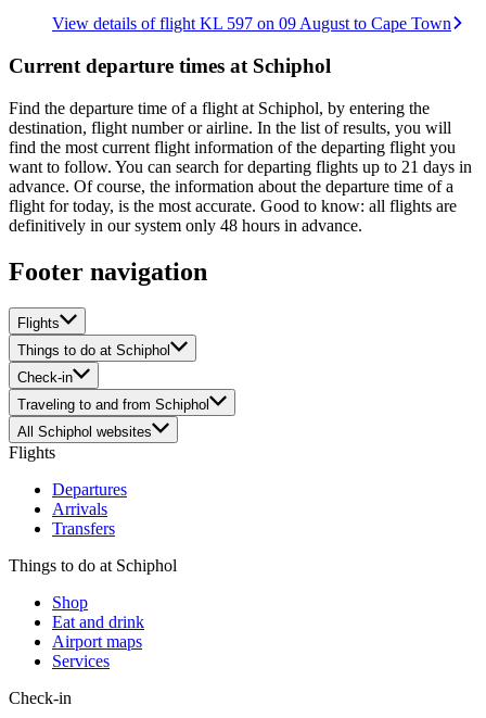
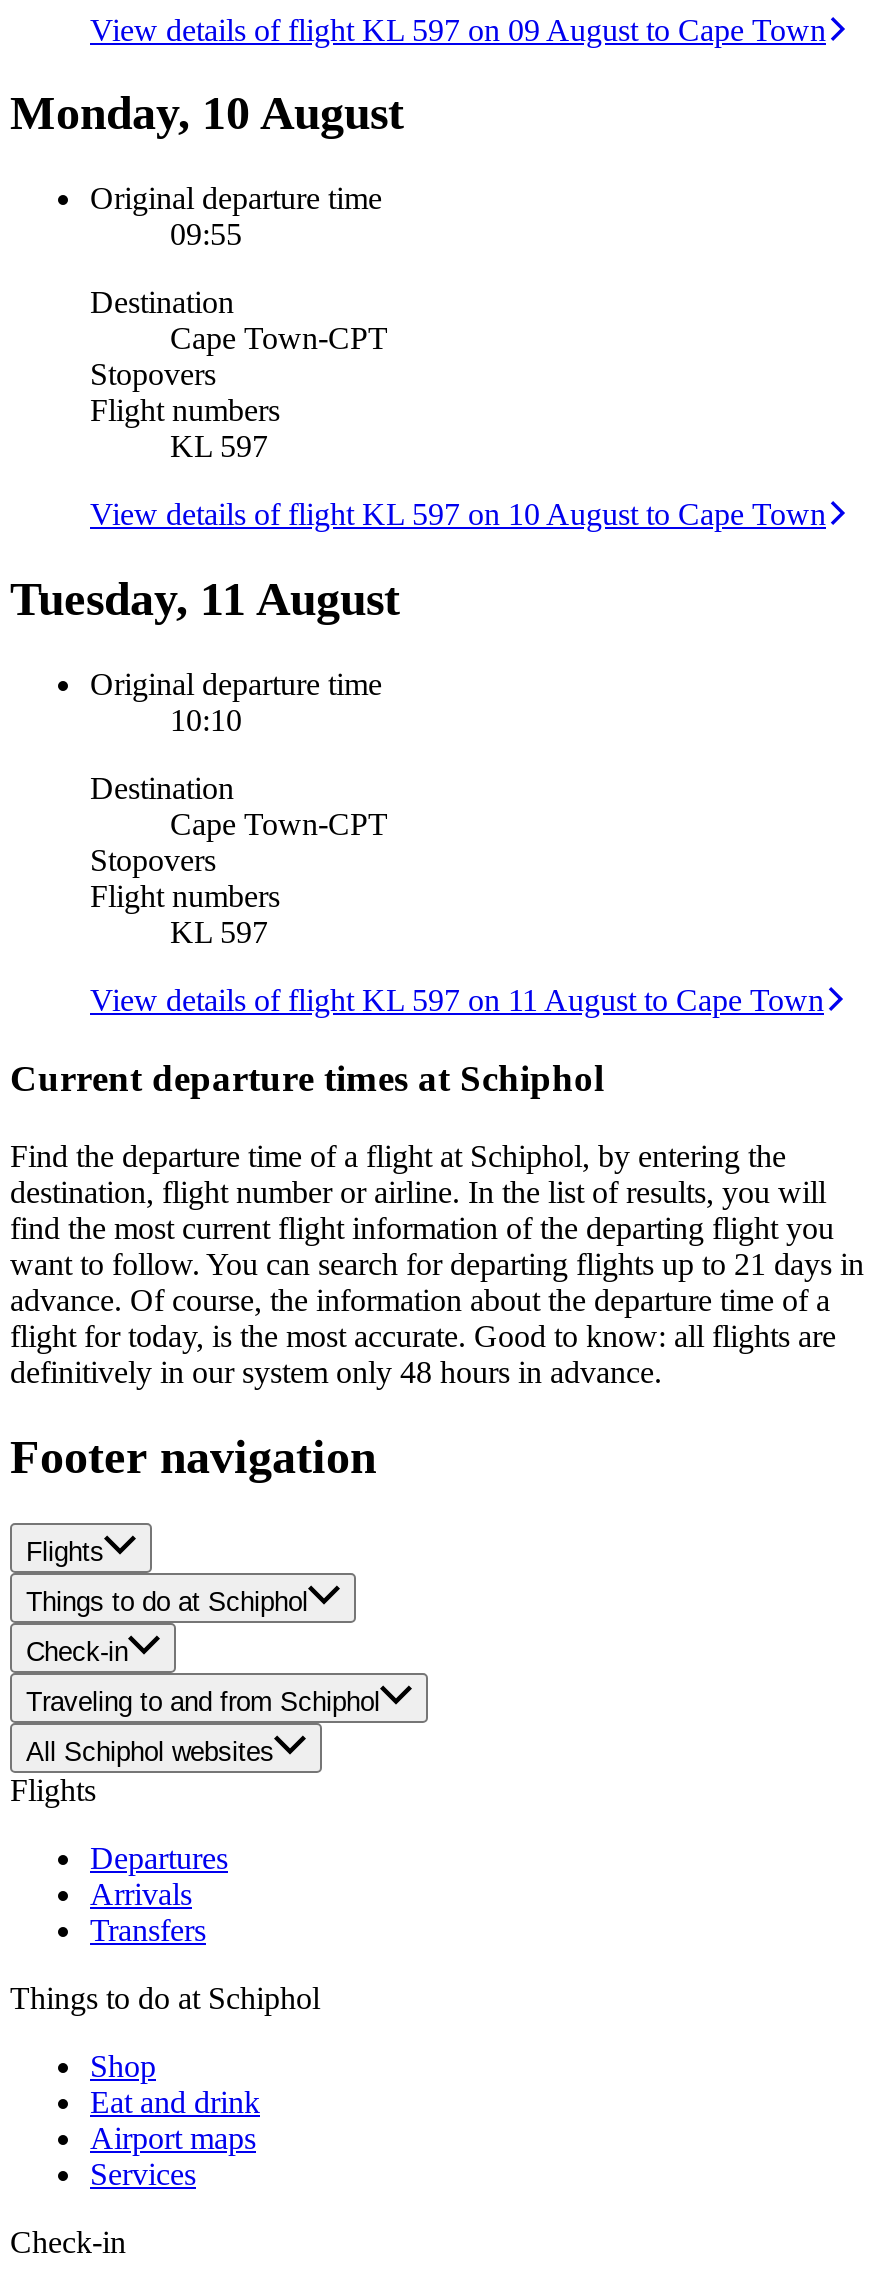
none -> [10,88,826,1018] Monday, 10 August | Original departure time | 09:55 | Destination | Cape Town-CPT | Stopovers | Flight numbers | KL 597 | View details of flight KL 597 on 10 August to Cape Town | Tuesday, 11 August | Original departure time | 10:10 | Destination | Cape Town-CPT | Stopovers | Flight numbers | KL 597 | View details of flight KL 597 on 11 August to Cape Town

